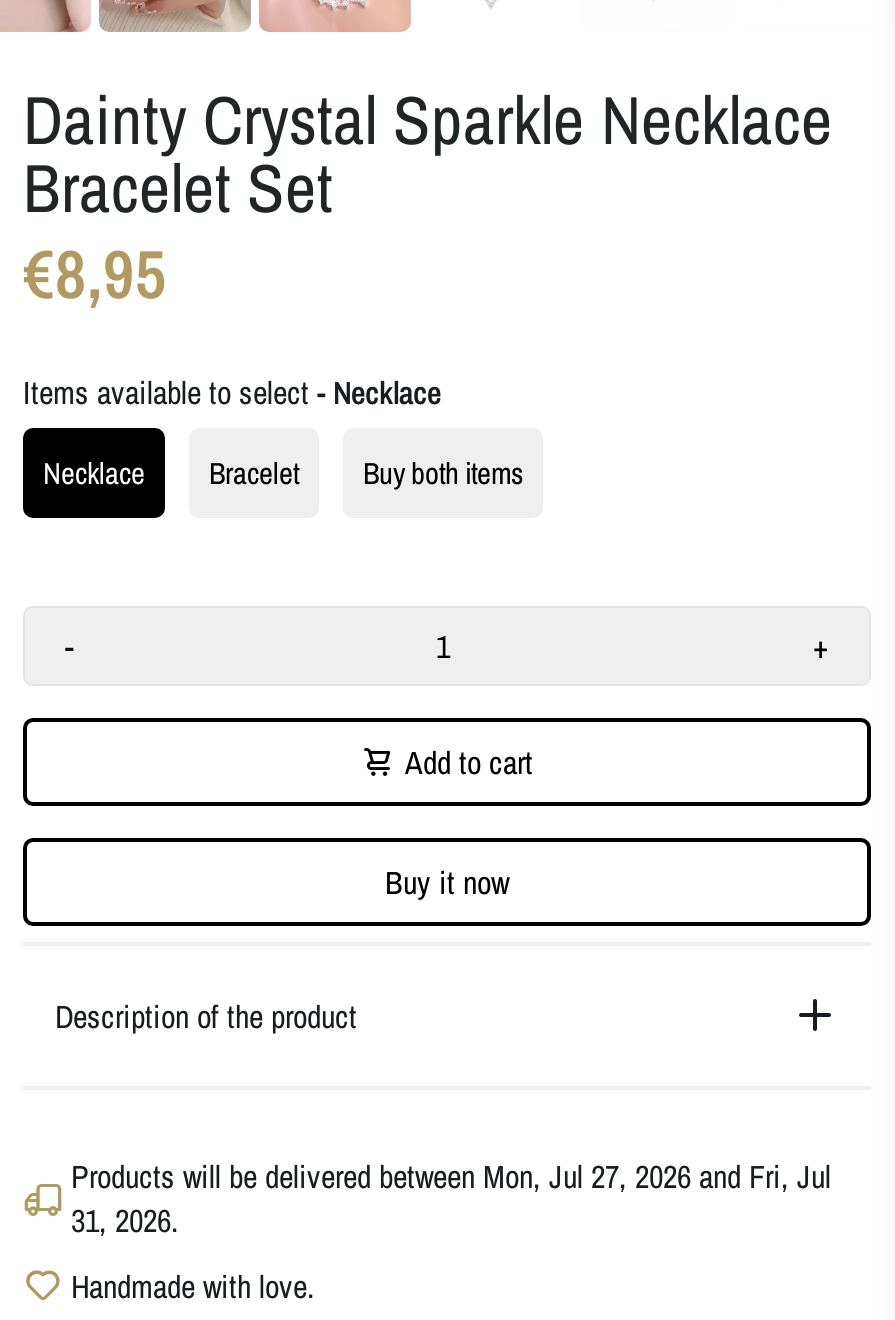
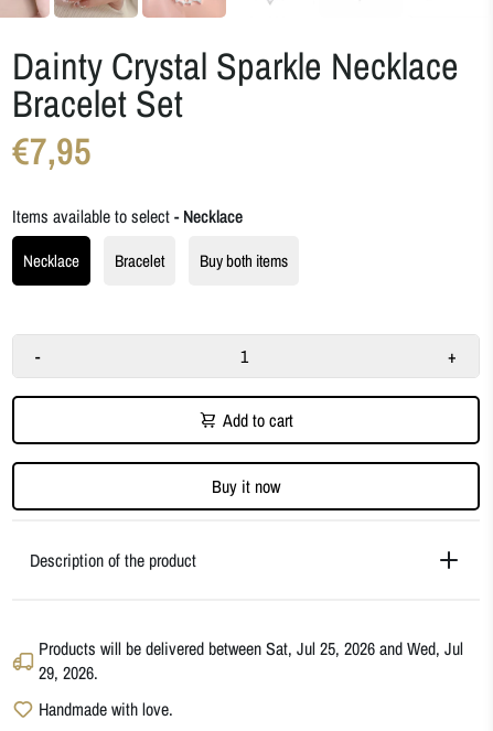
[23,228,167,320] €8,95 -> [12,126,92,177] €7,95
[71,1155,831,1199] Products will be delivered between Mon, Jul 27, 2026 and Fri, Jul -> [39,637,463,661] Products will be delivered between Sat, Jul 25, 2026 and Wed, Jul
[71,1199,179,1243] 31, 2026. -> [39,661,98,685] 29, 2026.

